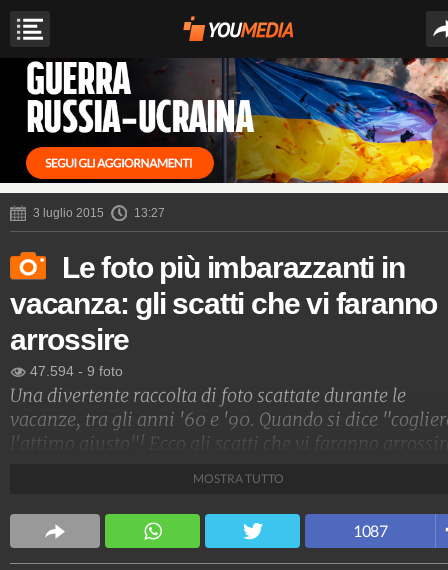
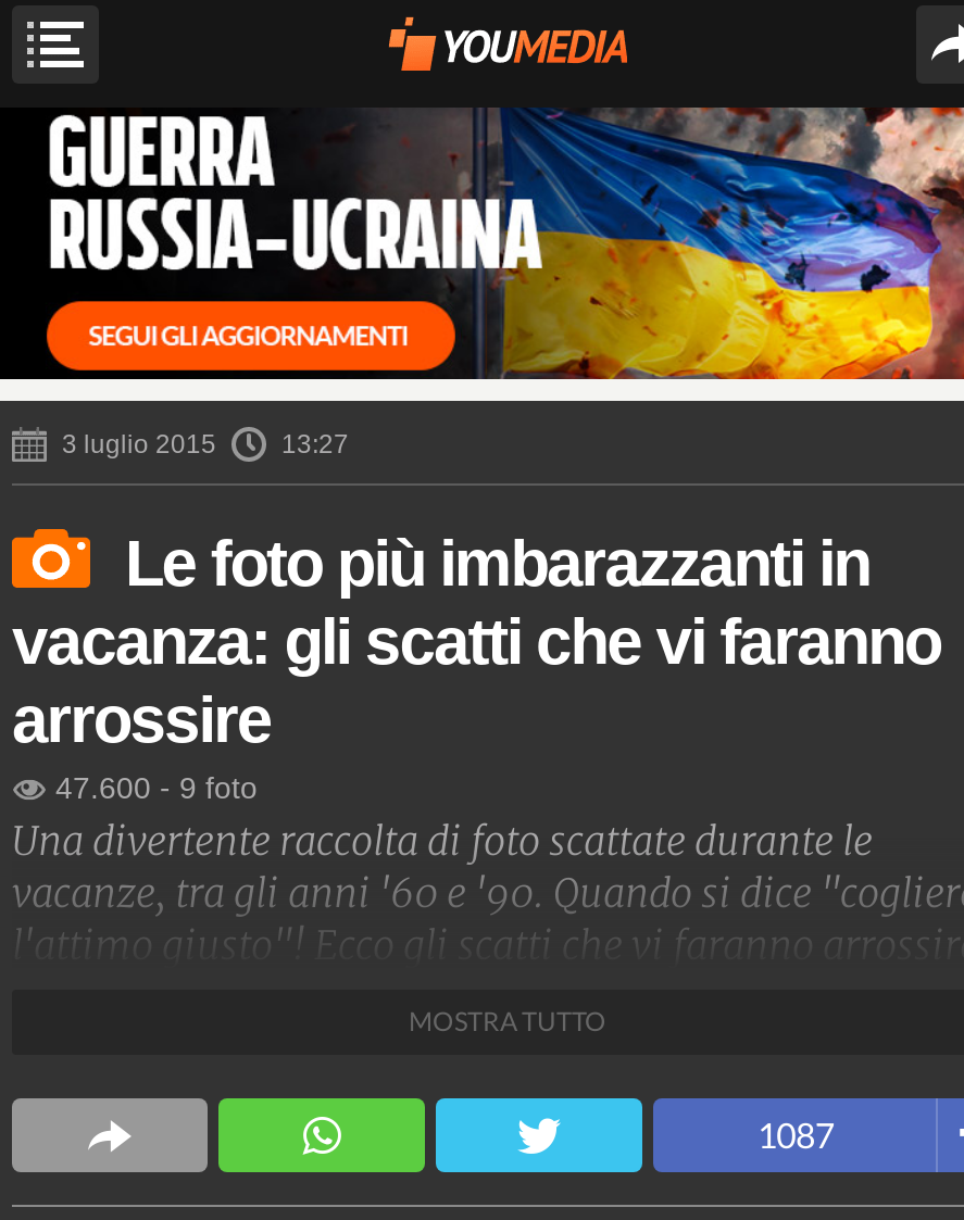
[30,363,123,379] 47.594 - 9 foto -> [55,770,258,805] 47.600 - 9 foto

